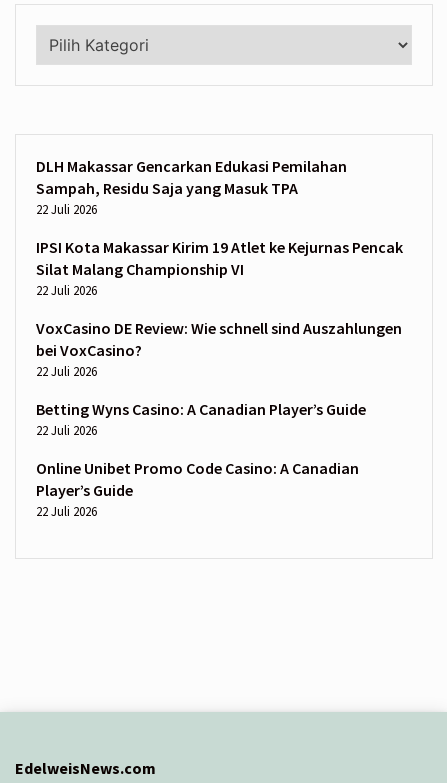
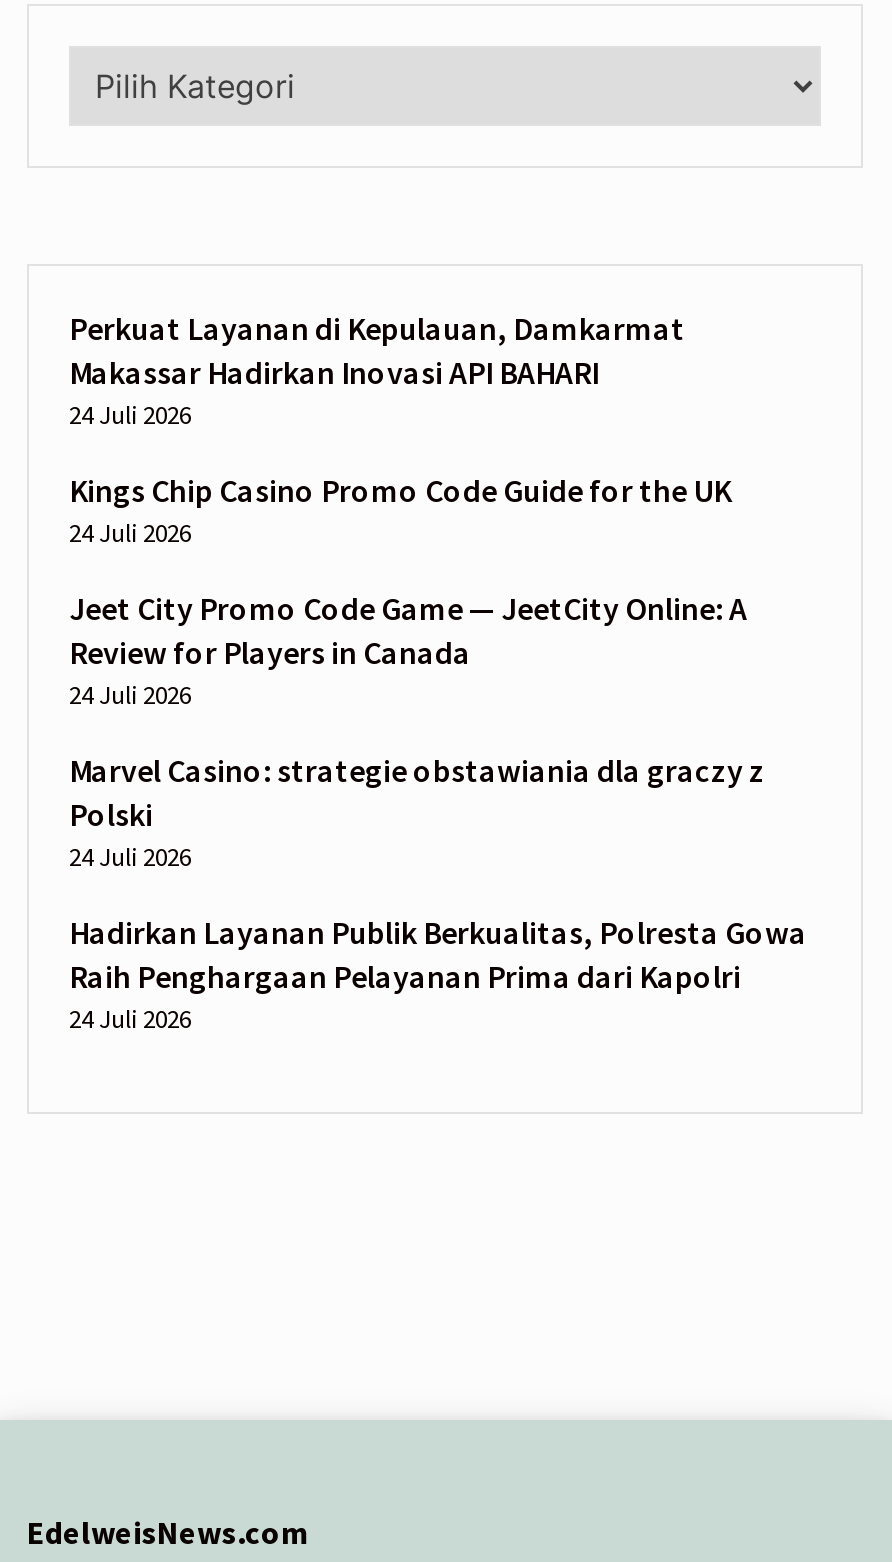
[36,156,347,218] DLH Makassar Gencarkan Edukasi Pemilahan | Sampah, Residu Saja yang Masuk TPA | 22 Juli 2026 -> [69,307,685,431] Perkuat Layanan di Kepulauan, Damkarmat | Makassar Hadirkan Inovasi API BAHARI | 24 Juli 2026
[36,237,403,299] IPSI Kota Makassar Kirim 19 Atlet ke Kejurnas Pencak | Silat Malang Championship VI | 22 Juli 2026 -> [69,469,731,549] Kings Chip Casino Promo Code Guide for the UK | 24 Juli 2026
[36,318,402,380] VoxCasino DE Review: Wie schnell sind Auszahlungen | bei VoxCasino? | 22 Juli 2026 -> [69,587,747,711] Jeet City Promo Code Game — JeetCity Online: A | Review for Players in Canada | 24 Juli 2026
[36,399,366,439] Betting Wyns Casino: A Canadian Player’s Guide | 22 Juli 2026 -> [69,749,765,873] Marvel Casino: strategie obstawiania dla graczy z | Polski | 24 Juli 2026
[36,458,359,520] Online Unibet Promo Code Casino: A Canadian | Player’s Guide | 22 Juli 2026 -> [69,911,807,1035] Hadirkan Layanan Publik Berkualitas, Polresta Gowa | Raih Penghargaan Pelayanan Prima dari Kapolri | 24 Juli 2026

